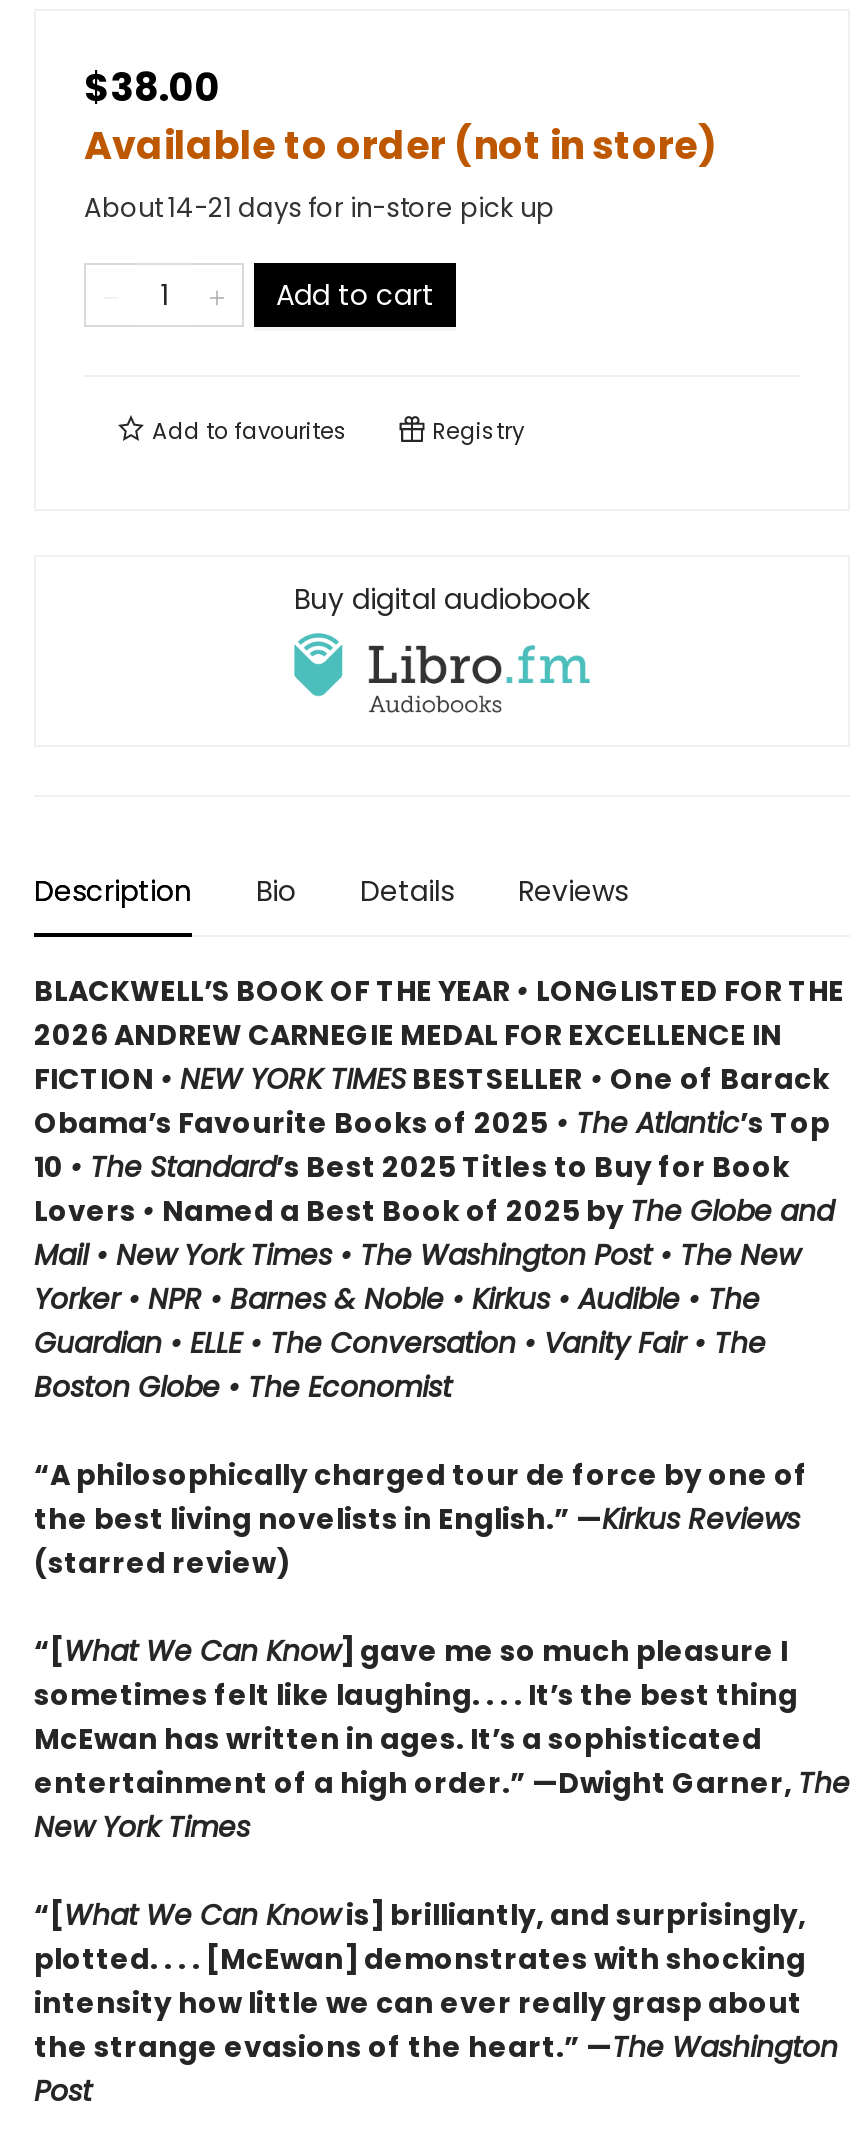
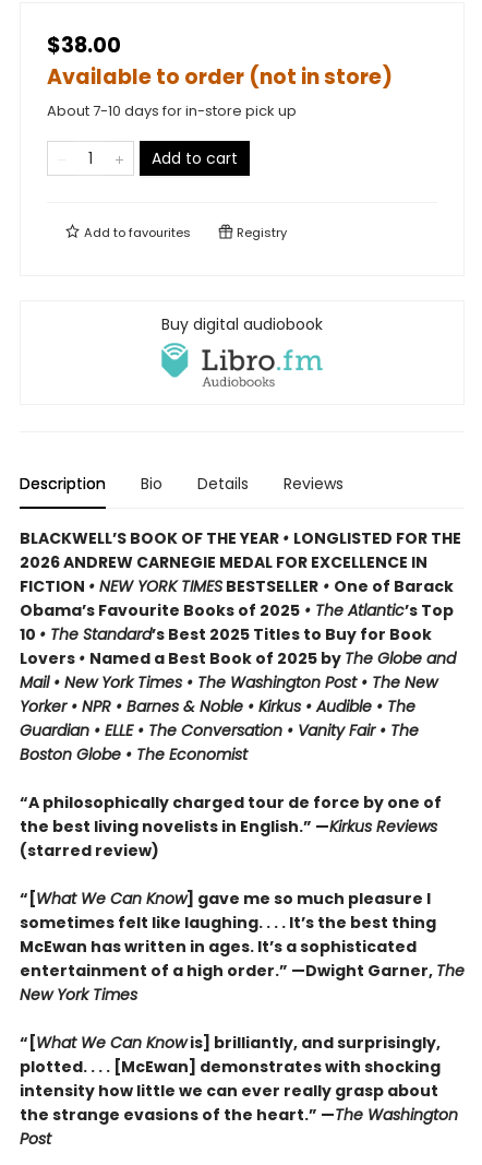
[84,189,554,227] About 14-21 days for in-store pick up -> [47,100,297,121] About 7-10 days for in-store pick up

